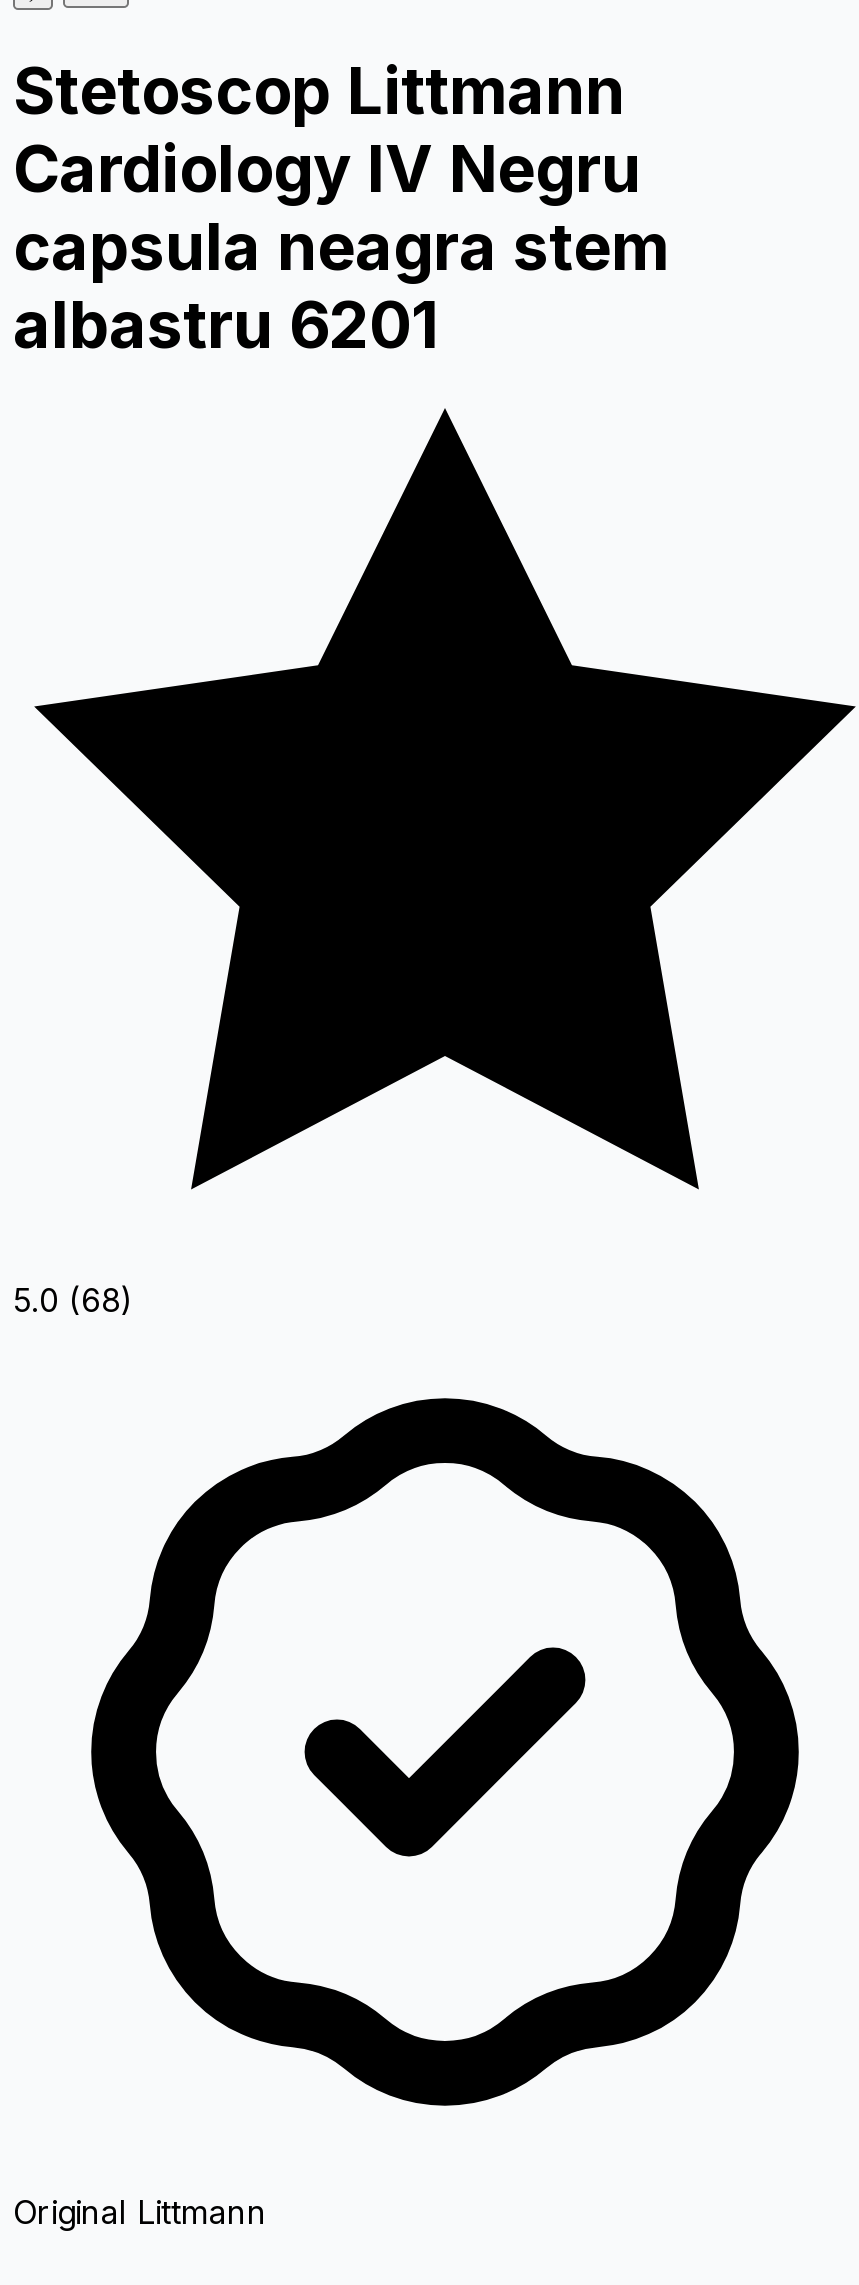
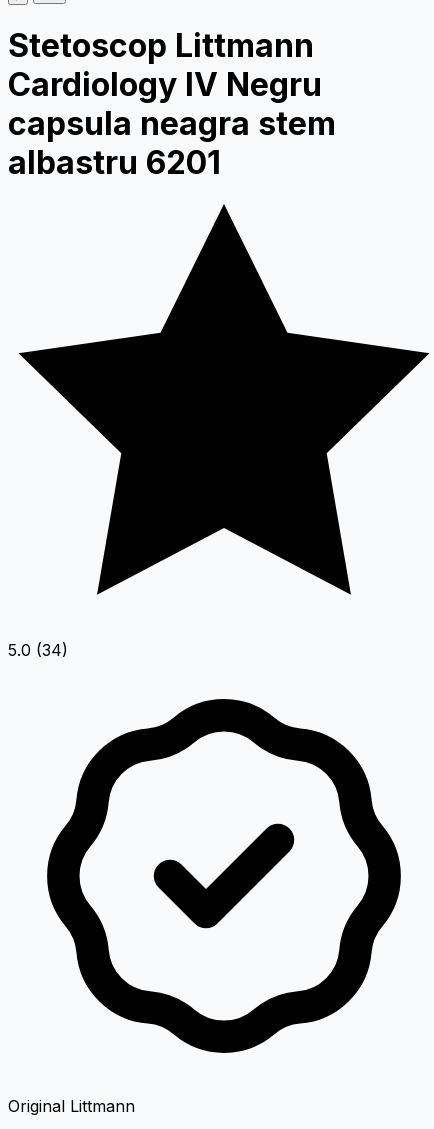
[13,1280,133,1320] 5.0 (68) -> [8,640,68,660] 5.0 (34)

